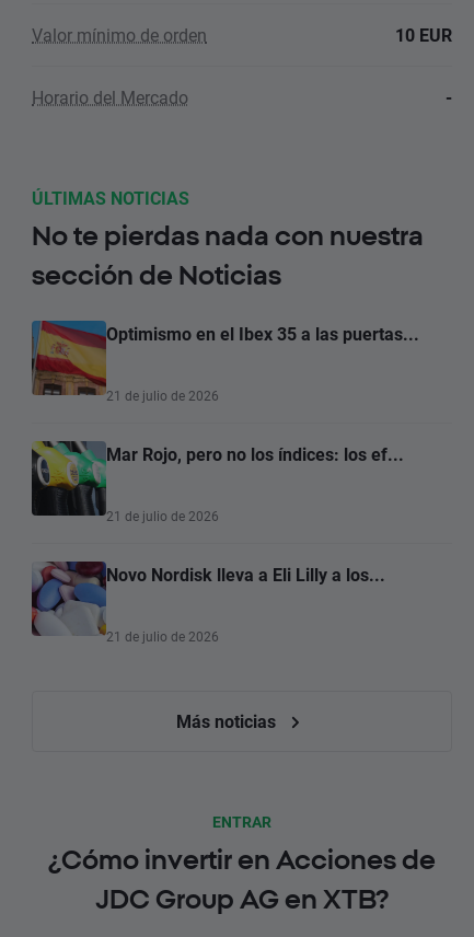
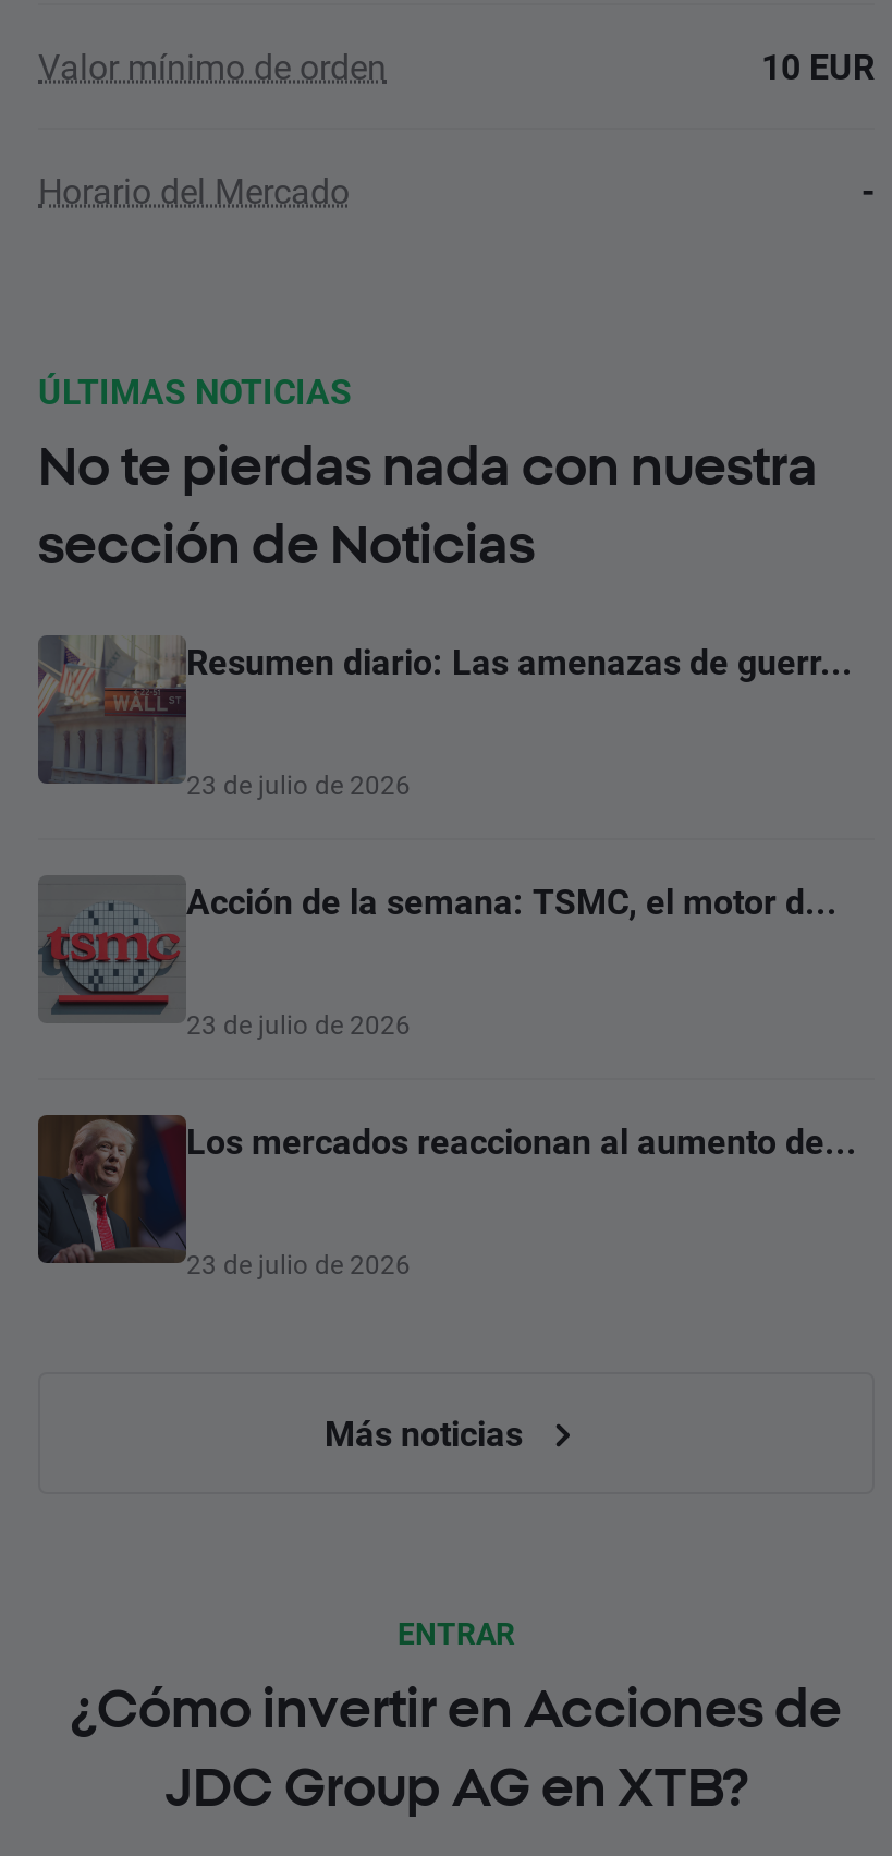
[31,320,419,396] [image] | Optimismo en el Ibex 35 a las puertas... -> [38,633,853,786] [image] | Resumen diario: Las amenazas de guerr...
[106,387,219,404] 21 de julio de 2026 -> [186,767,411,802] 23 de julio de 2026
[31,440,404,517] [image] | Mar Rojo, pero no los índices: los ef... -> [38,875,838,1023] [image] | Acción de la semana: TSMC, el motor d...
[106,507,219,525] 21 de julio de 2026 -> [186,1007,411,1042] 23 de julio de 2026
[31,560,385,636] [image] | Novo Nordisk lleva a Eli Lilly a los... -> [36,1113,857,1265] [image] | Los mercados reaccionan al aumento de...
[106,628,219,645] 21 de julio de 2026 -> [186,1247,411,1281] 23 de julio de 2026

